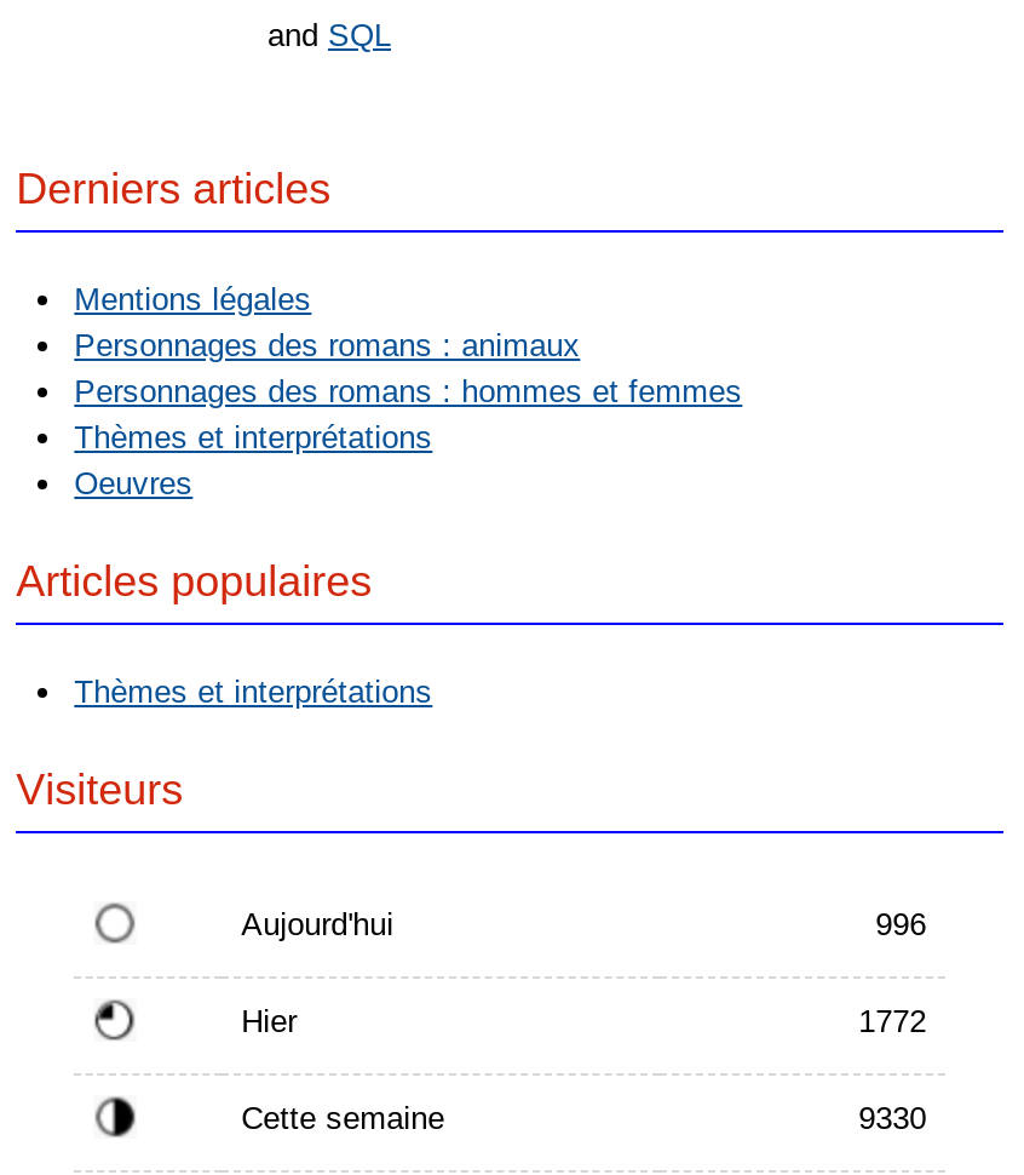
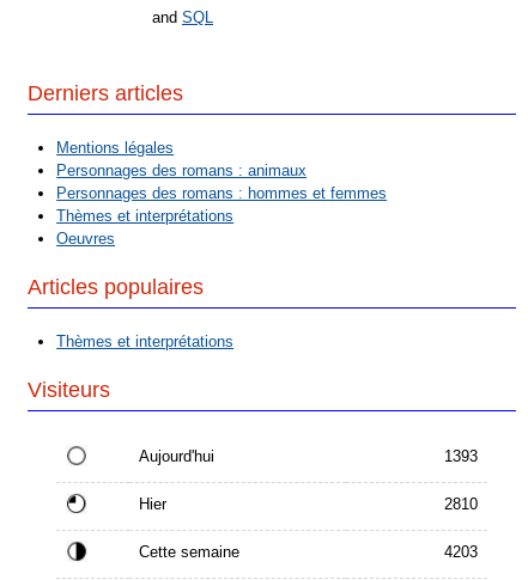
[876,906,926,942] 996 -> [444,447,478,465] 1393
[859,1003,926,1039] 1772 -> [444,495,478,513] 2810
[859,1100,926,1136] 9330 -> [444,543,478,561] 4203

